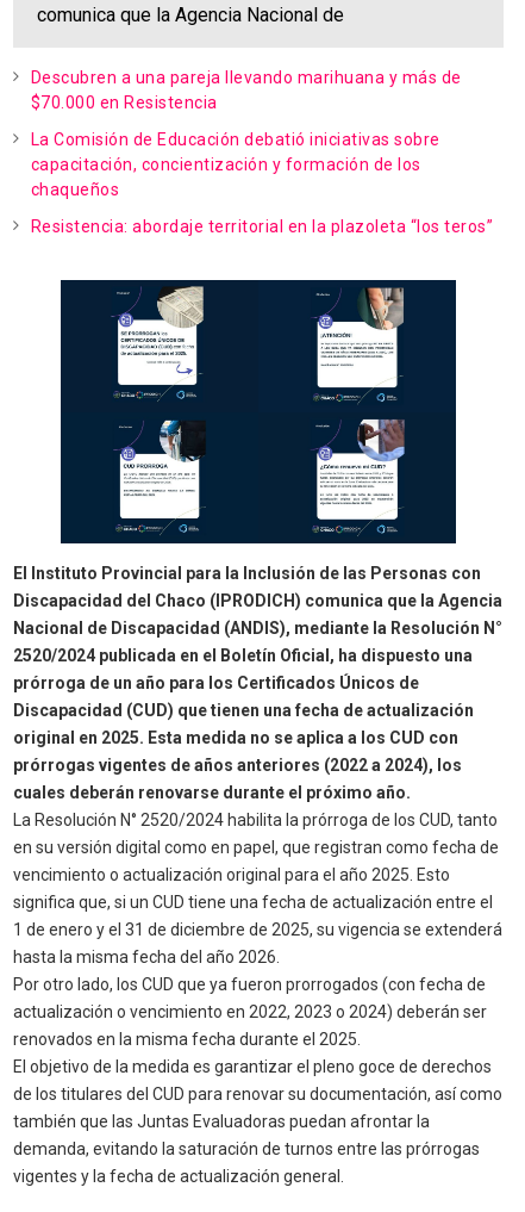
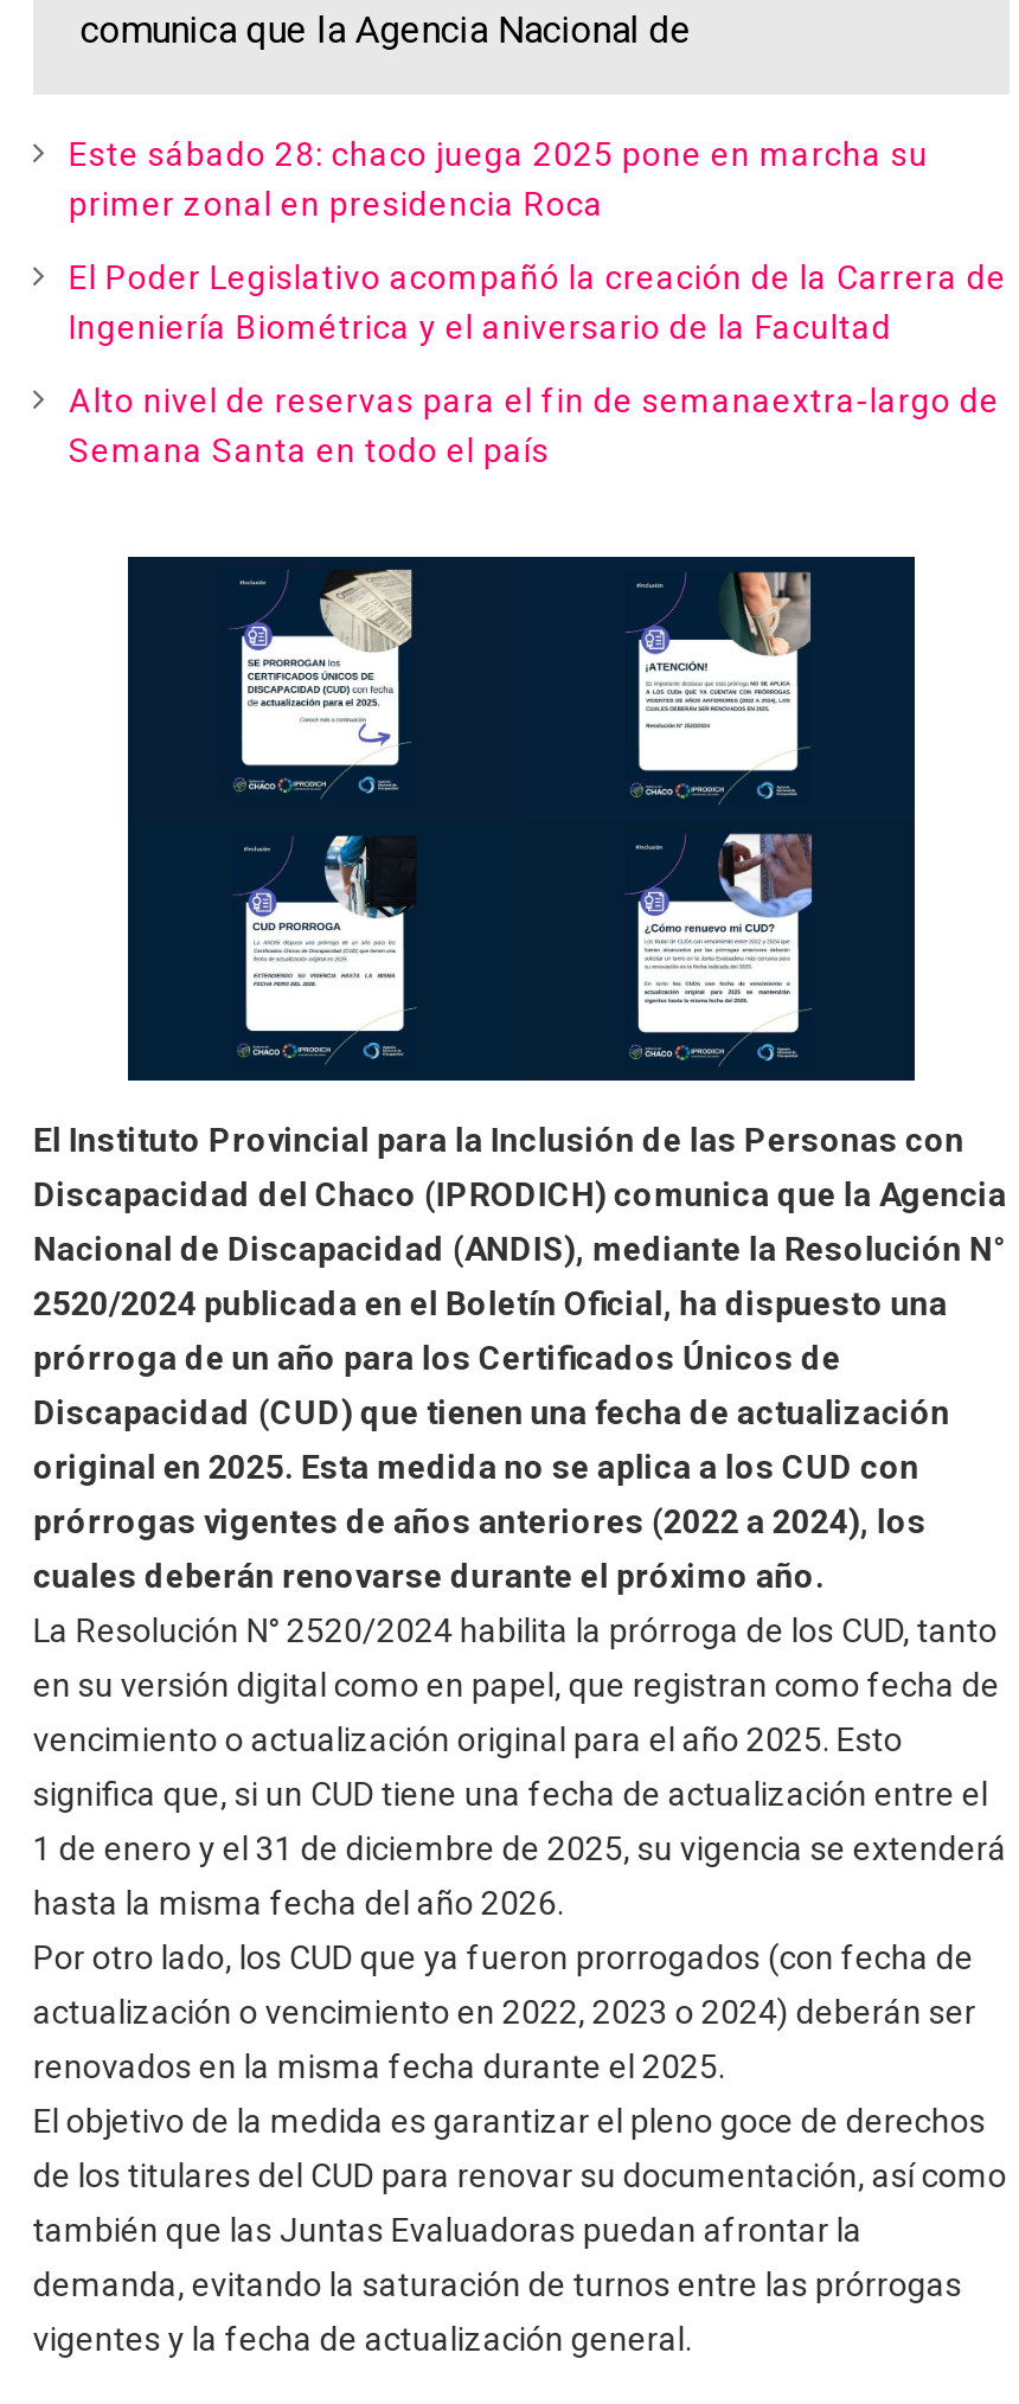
[31,68,462,112] Descubren a una pareja llevando marihuana y más de | $70.000 en Resistencia -> [68,135,929,223] Este sábado 28: chaco juega 2025 pone en marcha su | primer zonal en presidencia Roca
[31,130,440,199] La Comisión de Educación debatió iniciativas sobre | capacitación, concientización y formación de los | chaqueños -> [68,258,1007,346] El Poder Legislativo acompañó la creación de la Carrera de | Ingeniería Biométrica y el aniversario de la Facultad
[31,217,493,236] Resistencia: abordaje territorial en la plazoleta “los teros” -> [68,382,1000,469] Alto nivel de reservas para el fin de semanaextra-largo de | Semana Santa en todo el país

